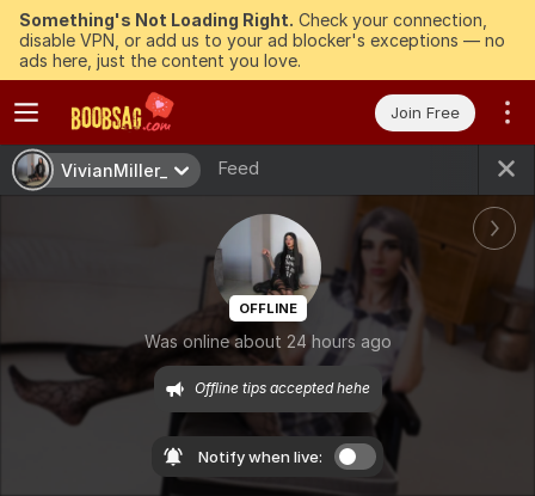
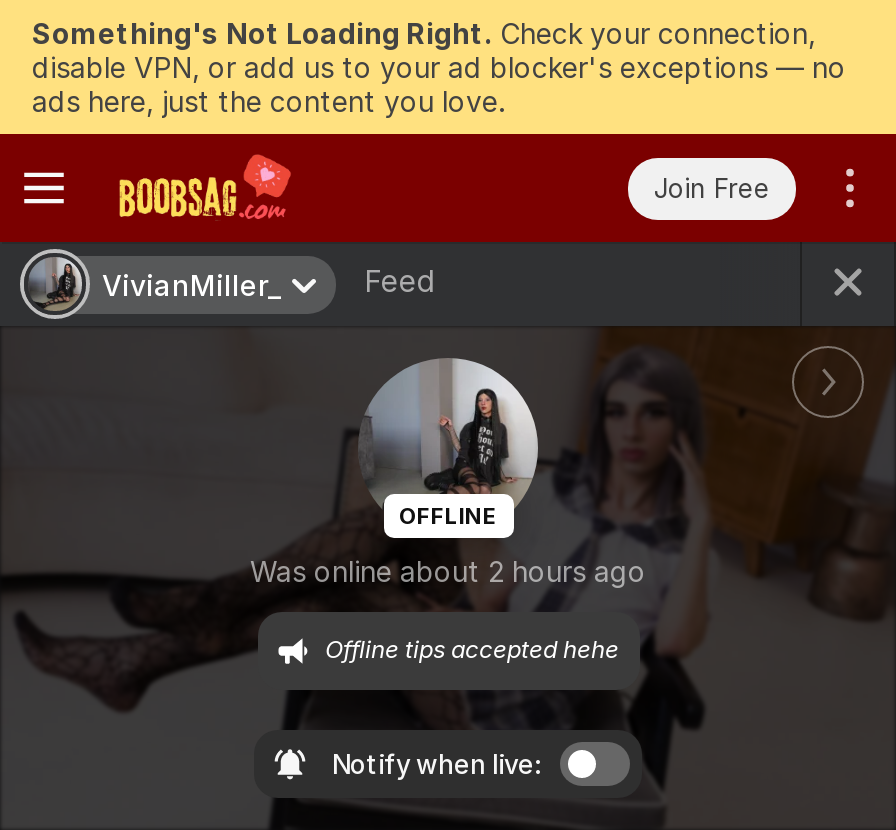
[144,332,391,352] Was online about 24 hours ago -> [250,555,646,589] Was online about 2 hours ago

